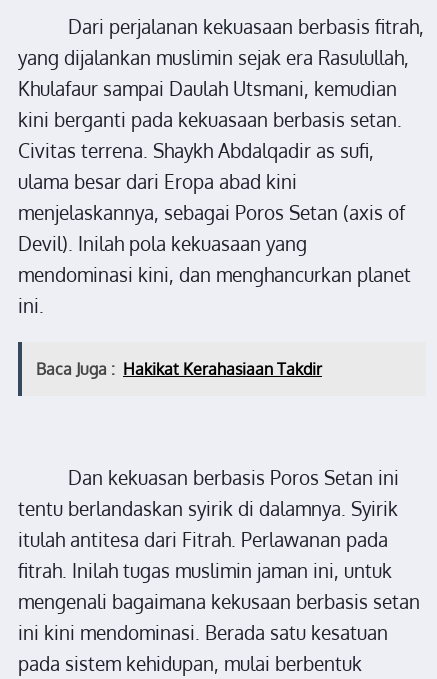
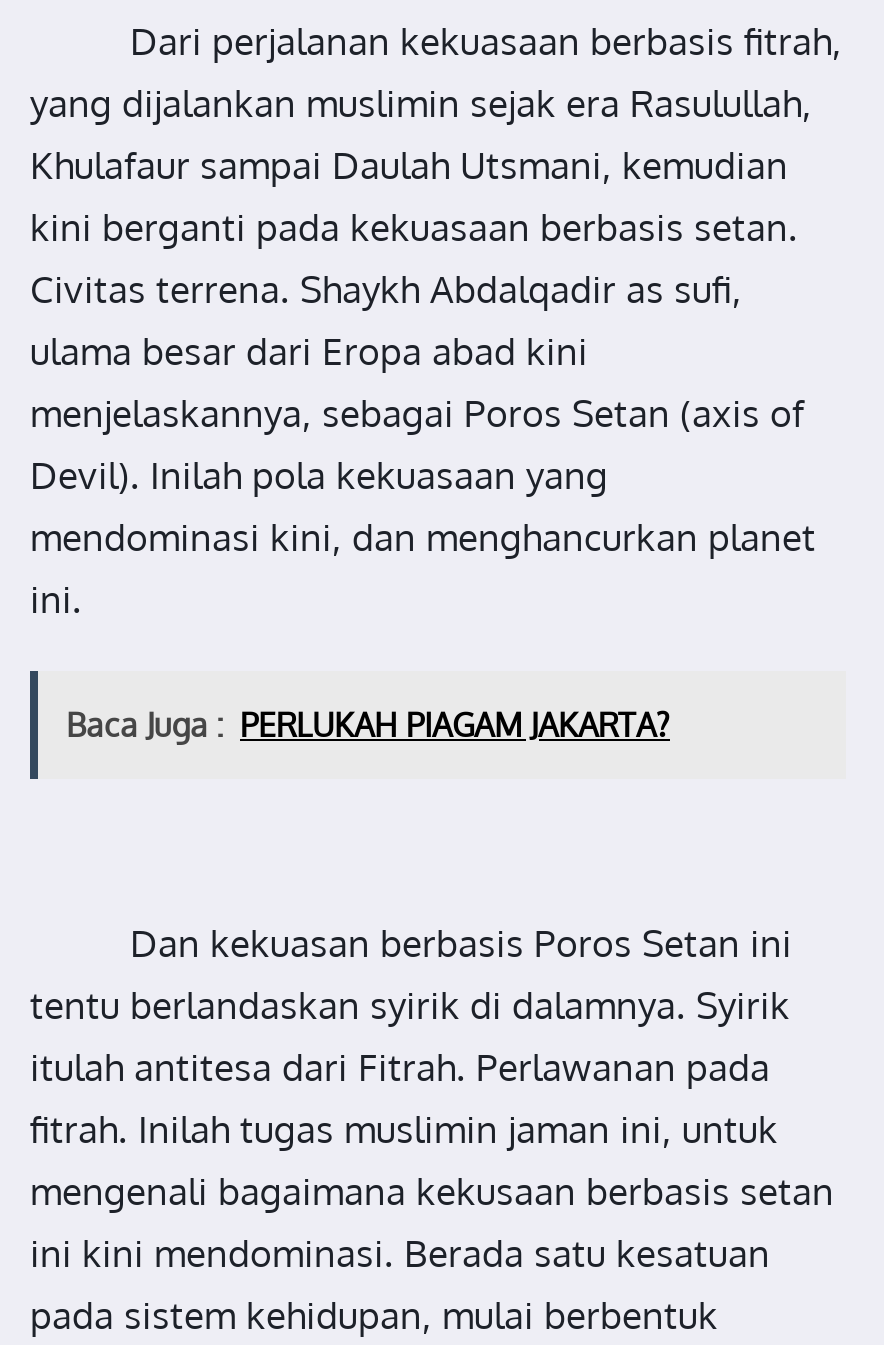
[36,358,322,378] Baca Juga : Hakikat Kerahasiaan Takdir -> [66,704,670,744] Baca Juga : PERLUKAH PIAGAM JAKARTA?

